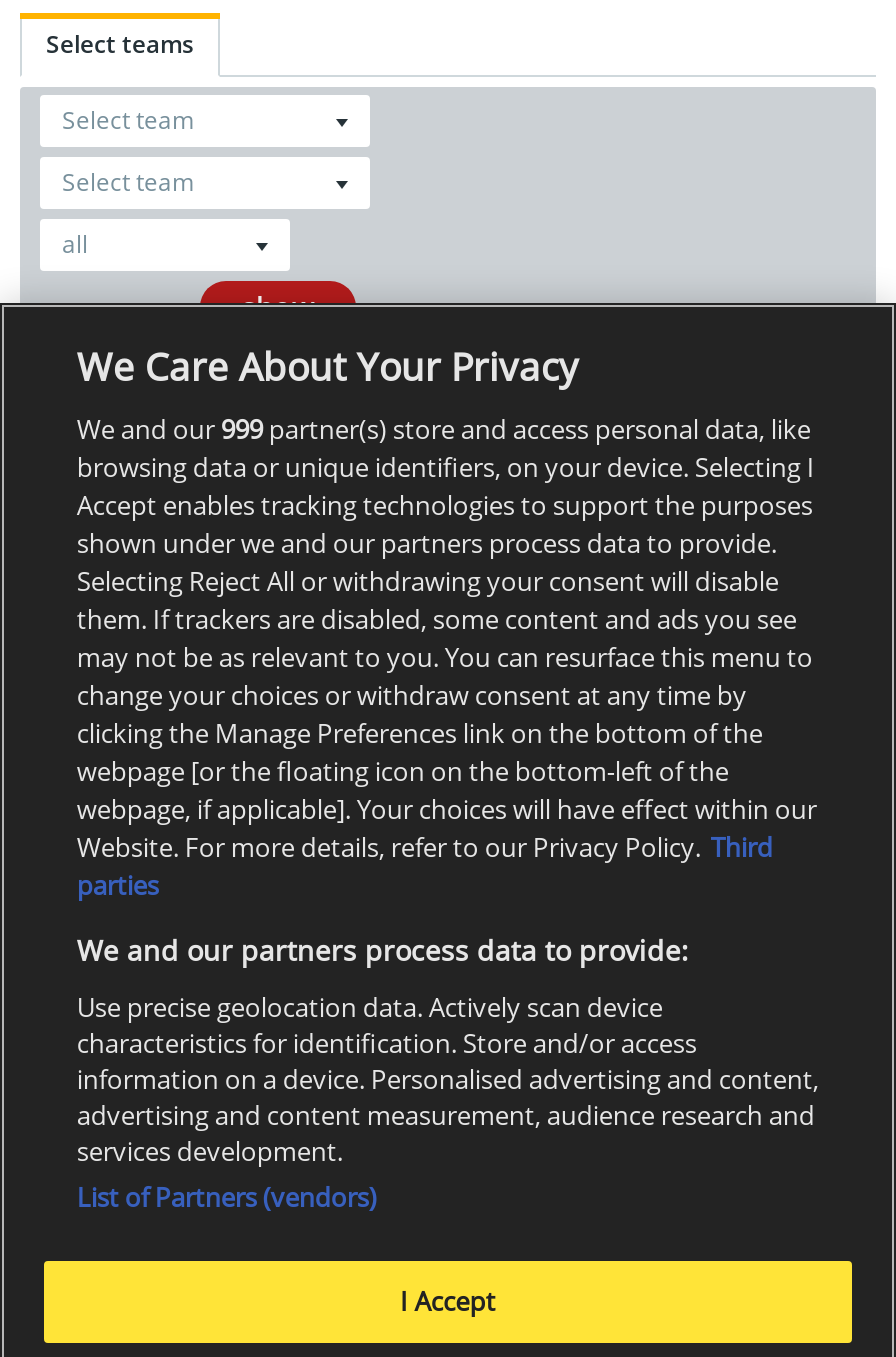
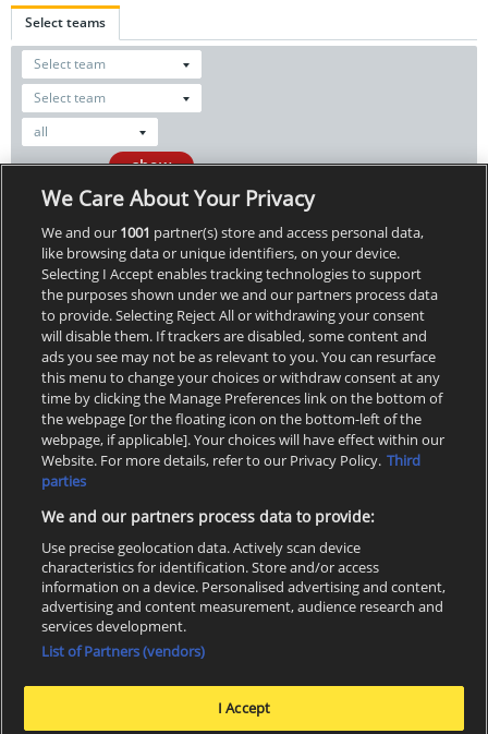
[77,411,815,789] We and our 999 partner(s) store and access personal data, like | browsing data or unique identifiers, on your device. Selecting I | Accept enables tracking technologies to support the purposes | shown under we and our partners process data to provide. | Selecting Reject All or withdrawing your consent will disable | them. If trackers are disabled, some content and ads you see | may not be as relevant to you. You can resurface this menu to | change your choices or withdraw consent at any time by | clicking the Manage Preferences link on the bottom of the | webpage [or the floating icon on the bottom-left of the -> [42,222,443,429] We and our 1001 partner(s) store and access personal data, | like browsing data or unique identifiers, on your device. | Selecting I Accept enables tracking technologies to support | the purposes shown under we and our partners process data | to provide. Selecting Reject All or withdrawing your consent | will disable them. If trackers are disabled, some content and | ads you see may not be as relevant to you. You can resurface | this menu to change your choices or withdraw consent at any | time by clicking the Manage Preferences link on the bottom of | the webpage [or the floating icon on the bottom-left of the

